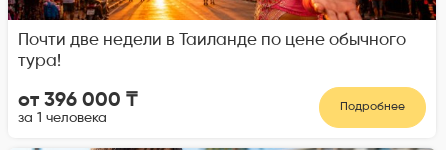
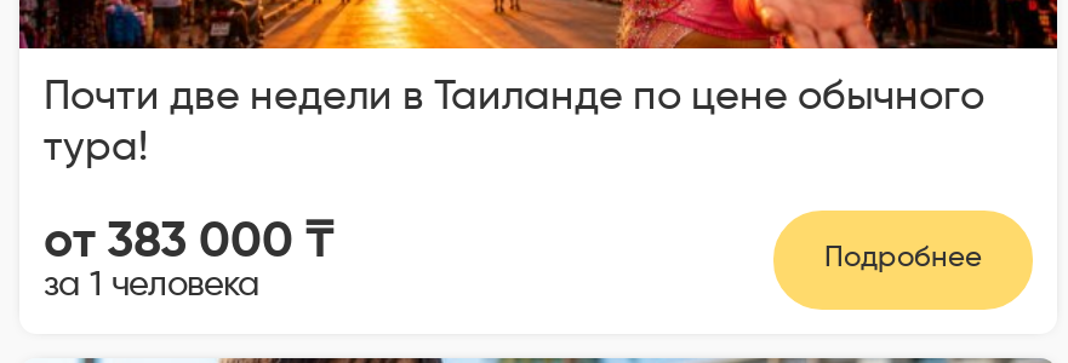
[18,90,137,111] от 396 000 ₸ -> [44,218,332,269] от 383 000 ₸

